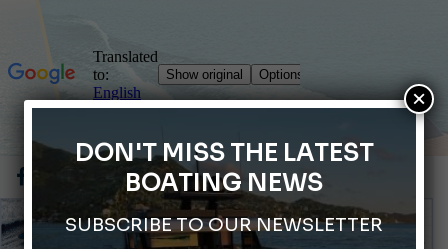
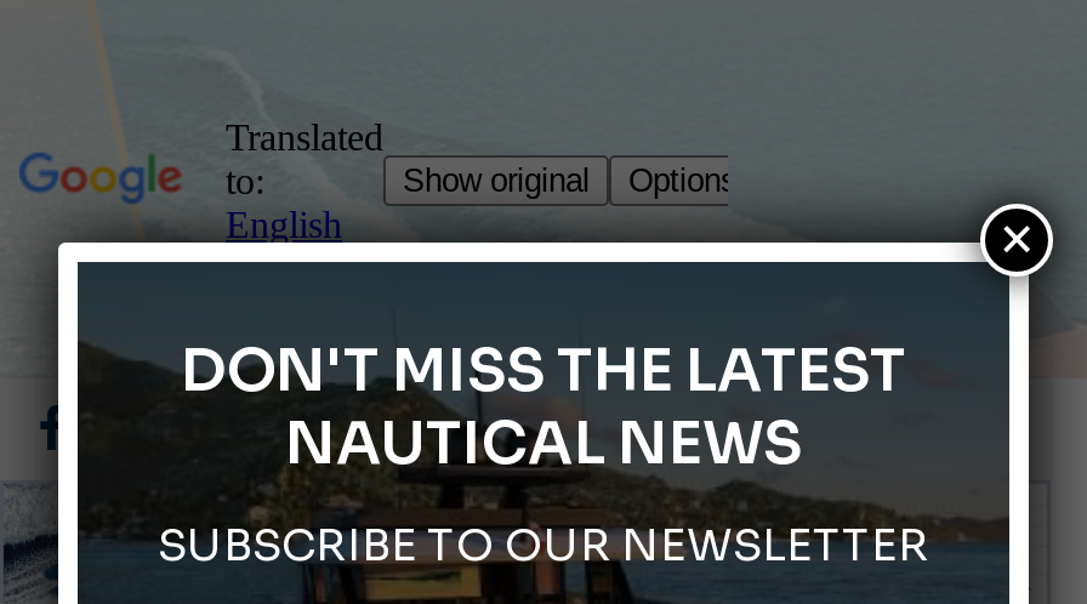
[125,168,323,198] BOATING NEWS -> [285,408,802,480] NAUTICAL NEWS

